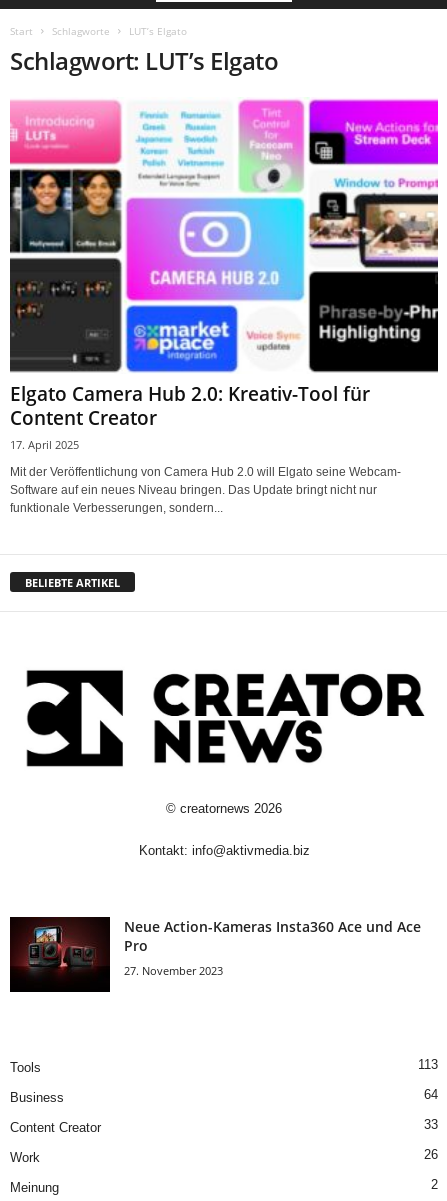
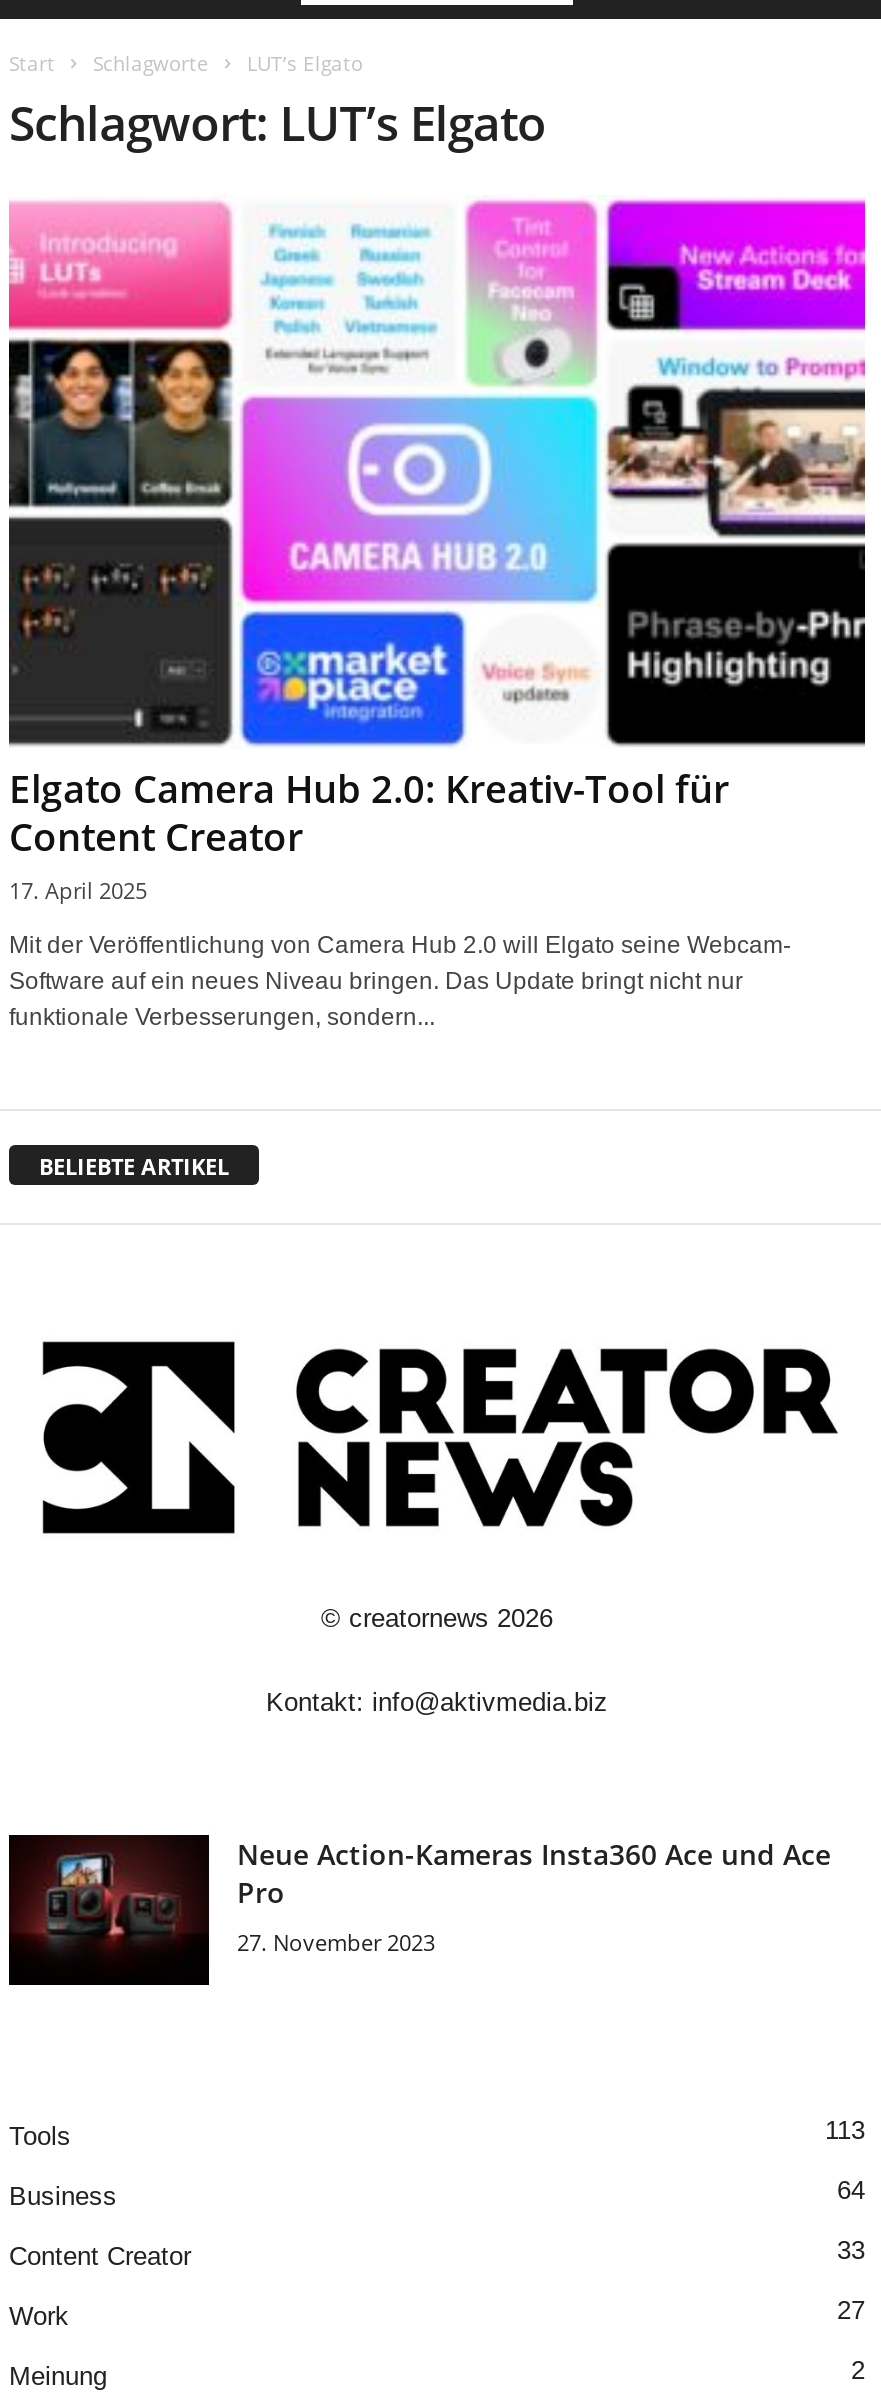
[424,1147,438,1162] 26 -> [837,2294,865,2324] 27

